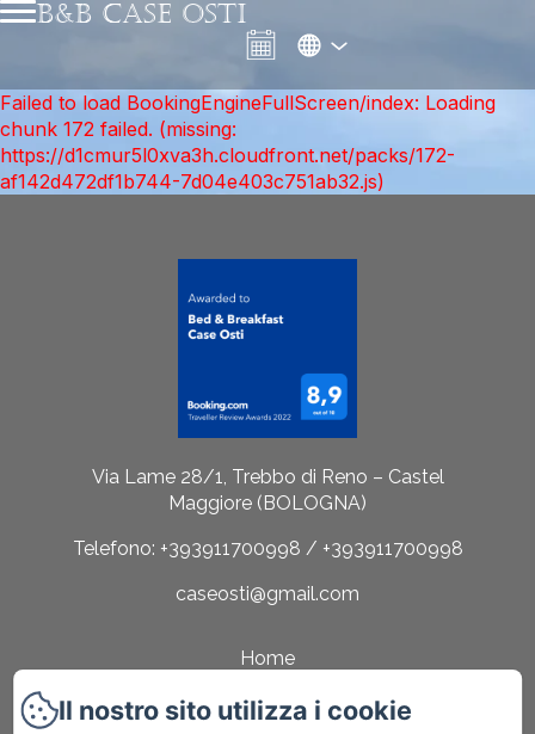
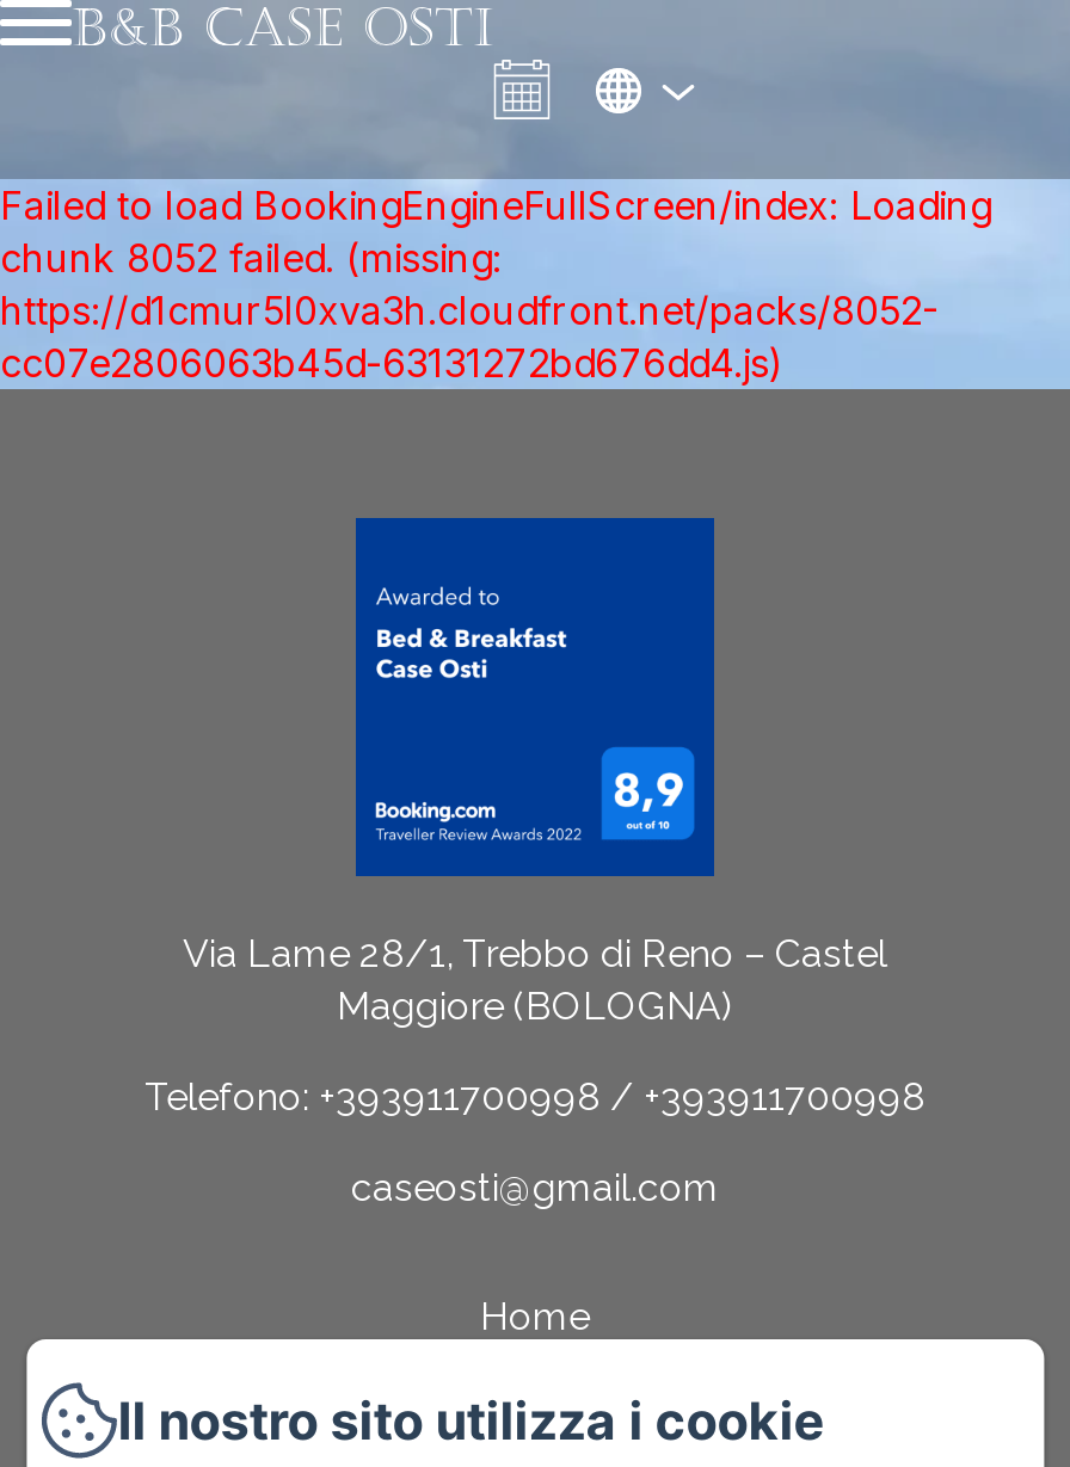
[0,117,455,193] chunk 172 failed. (missing: | https://d1cmur5l0xva3h.cloudfront.net/packs/172- | af142d472df1b744-7d04e403c751ab32.js) -> [0,234,939,387] chunk 8052 failed. (missing: | https://d1cmur5l0xva3h.cloudfront.net/packs/8052- | cc07e2806063b45d-63131272bd676dd4.js)

